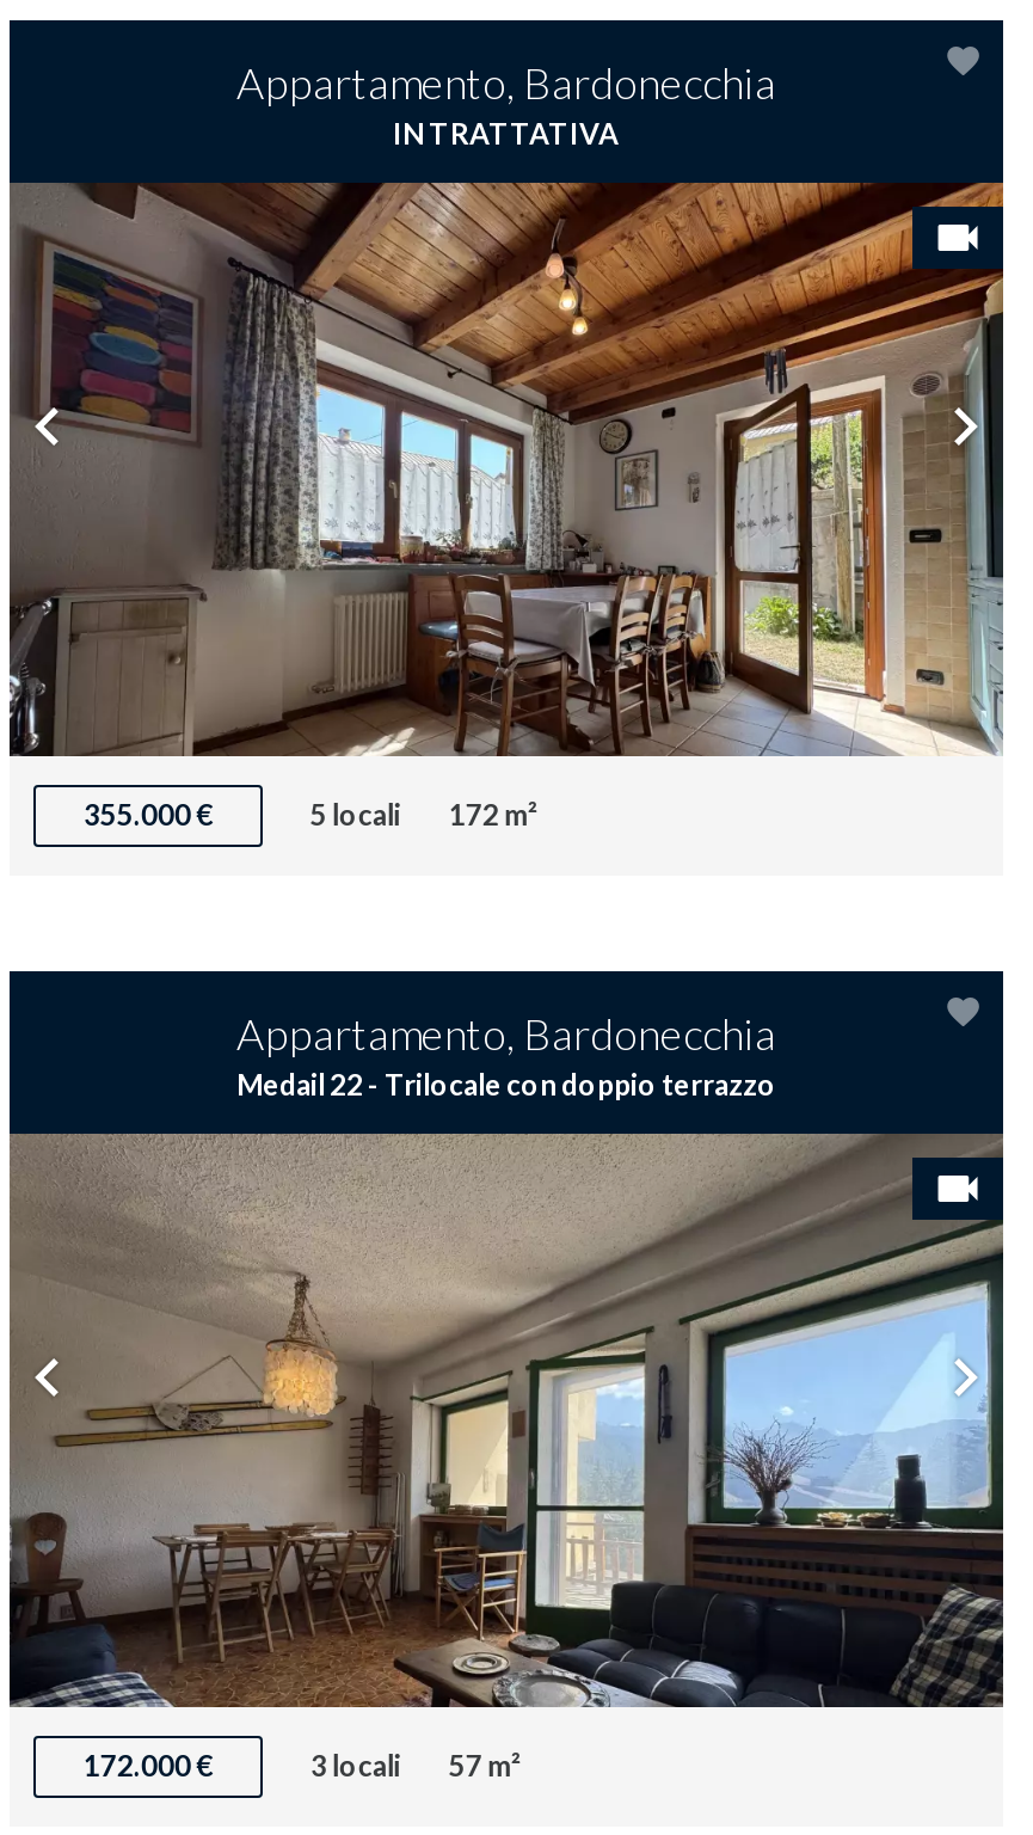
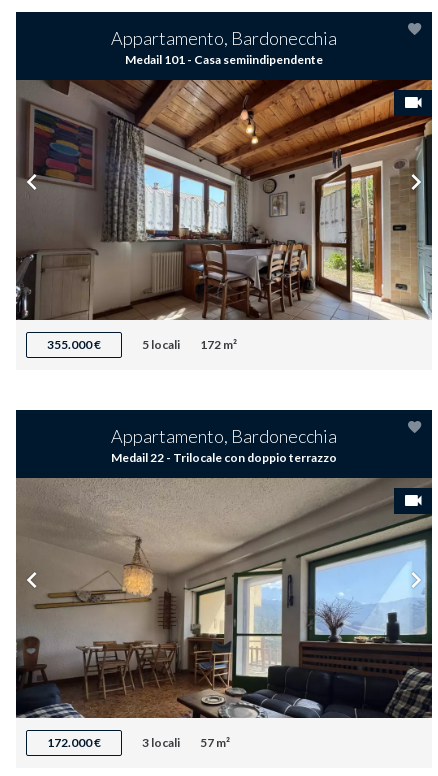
[393,115,620,151] IN TRATTATIVA -> [125,52,323,67] Medail 101 - Casa semiindipendente

